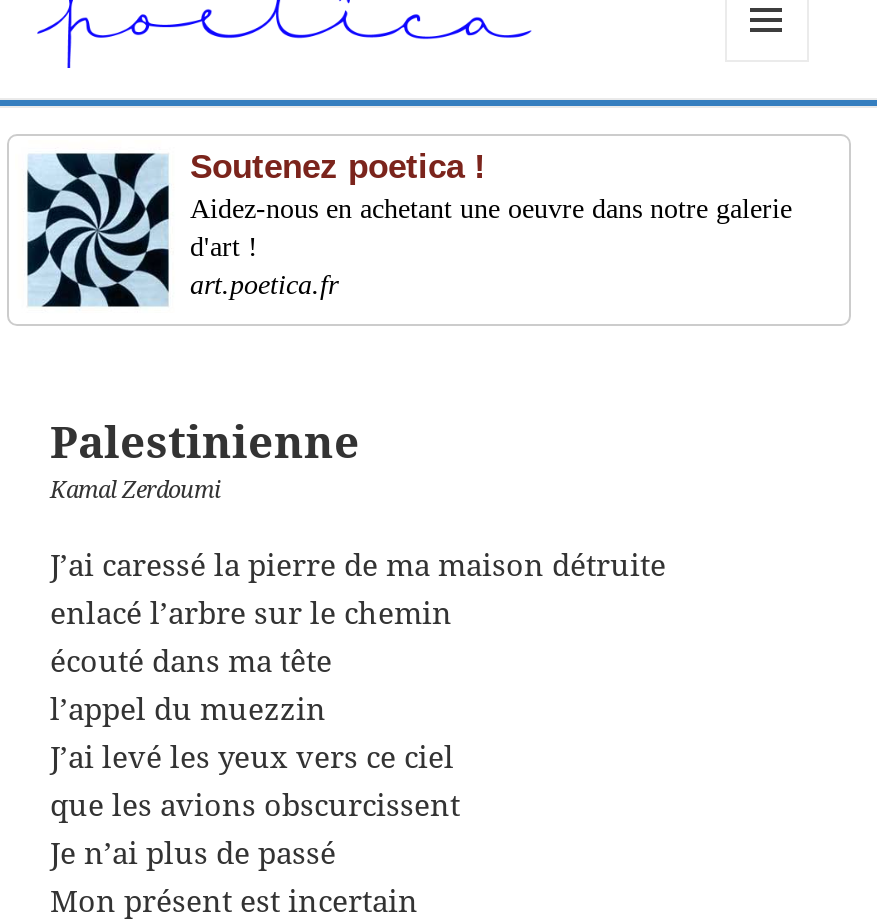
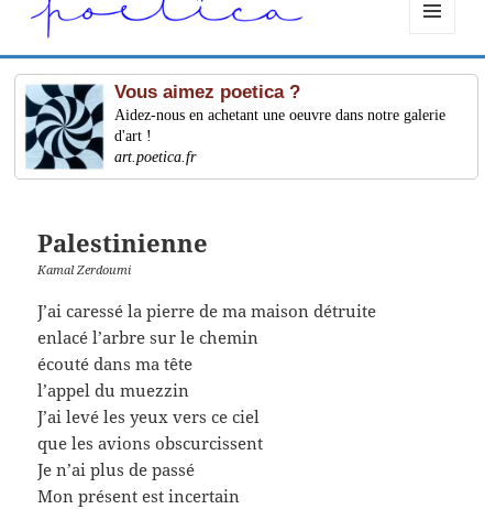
[190,149,486,187] Soutenez poetica ! -> [115,82,301,103] Vous aimez poetica ?

